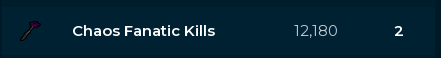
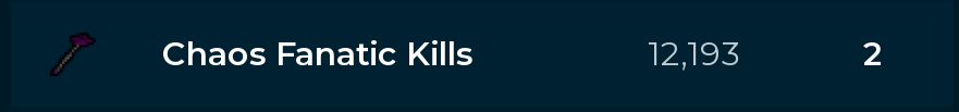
[294,21,338,40] 12,180 -> [648,32,741,73] 12,193

